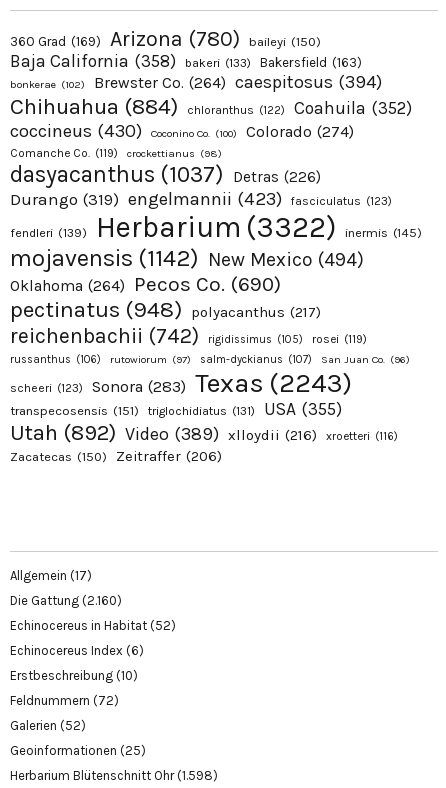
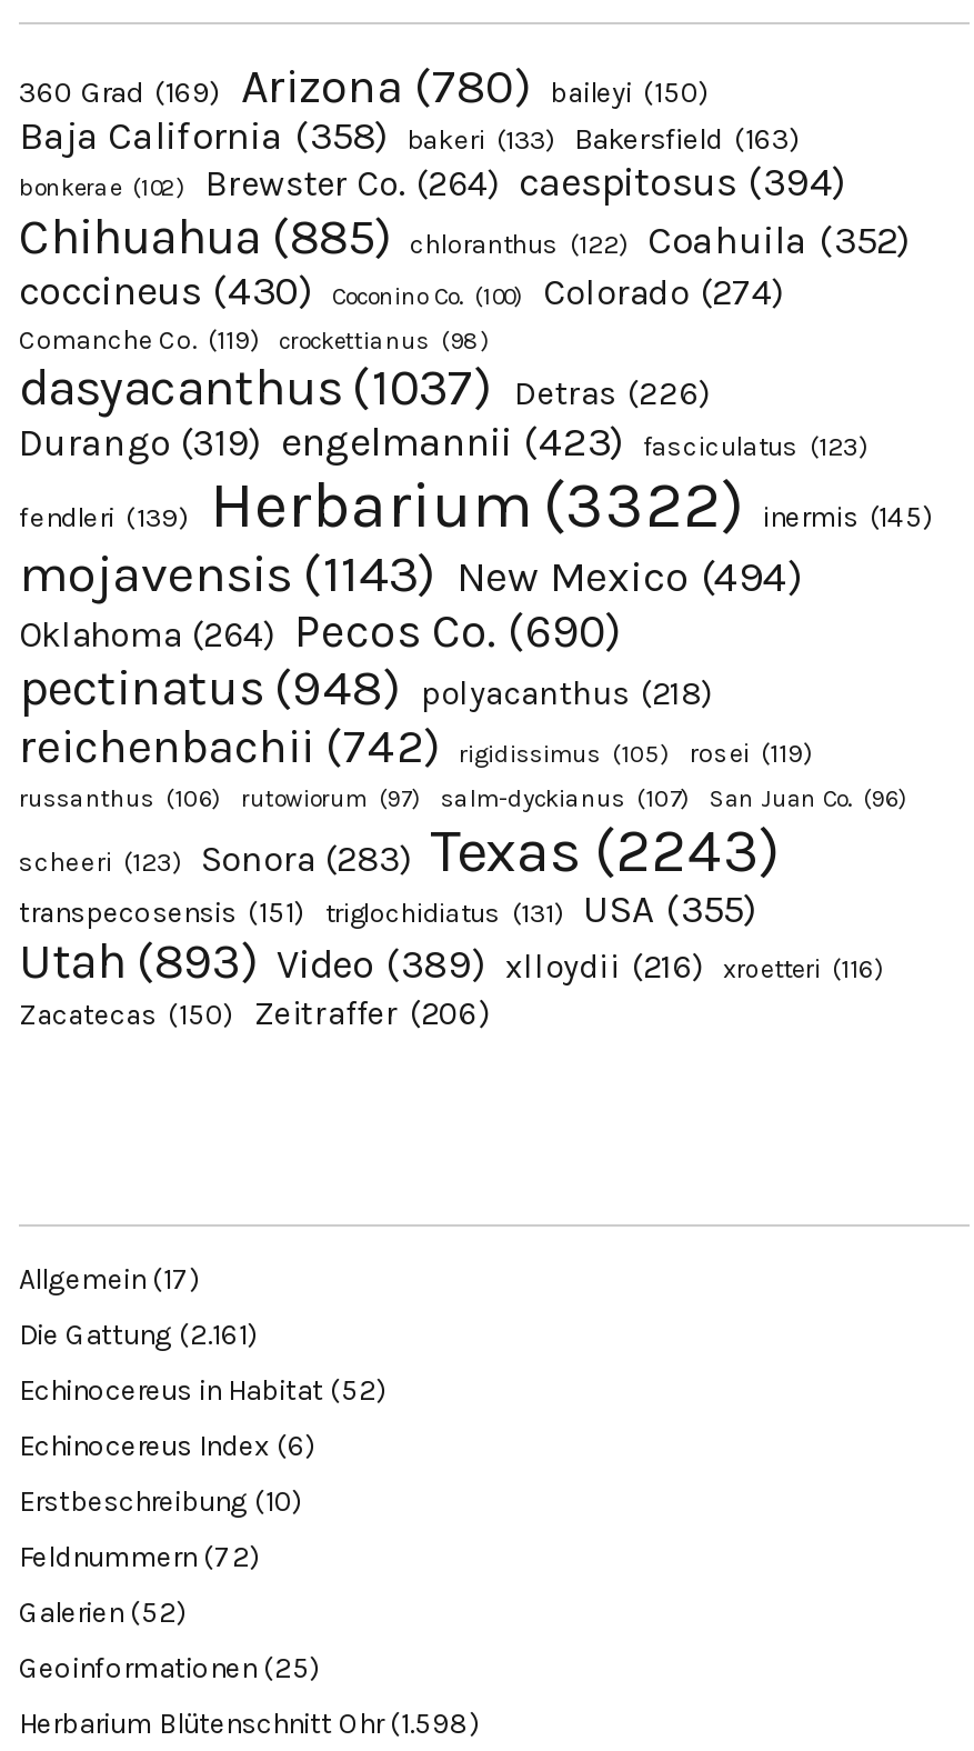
[10,93,412,120] Chihuahua (884) chloranthus (122) Coahuila (352) -> [19,206,910,266] Chihuahua (885) chloranthus (122) Coahuila (352)
[10,244,364,272] mojavensis (1142) New Mexico (494) -> [19,542,803,604] mojavensis (1143) New Mexico (494)
[10,296,321,323] pectinatus (948) polyacanthus (217) -> [19,657,712,717] pectinatus (948) polyacanthus (218)
[10,419,317,446] Utah (892) Video (389) xlloydii (216) -> [19,930,703,990] Utah (893) Video (389) xlloydii (216)
[10,593,122,608] Die Gattung (2.160) -> [19,1317,259,1350] Die Gattung (2.161)

